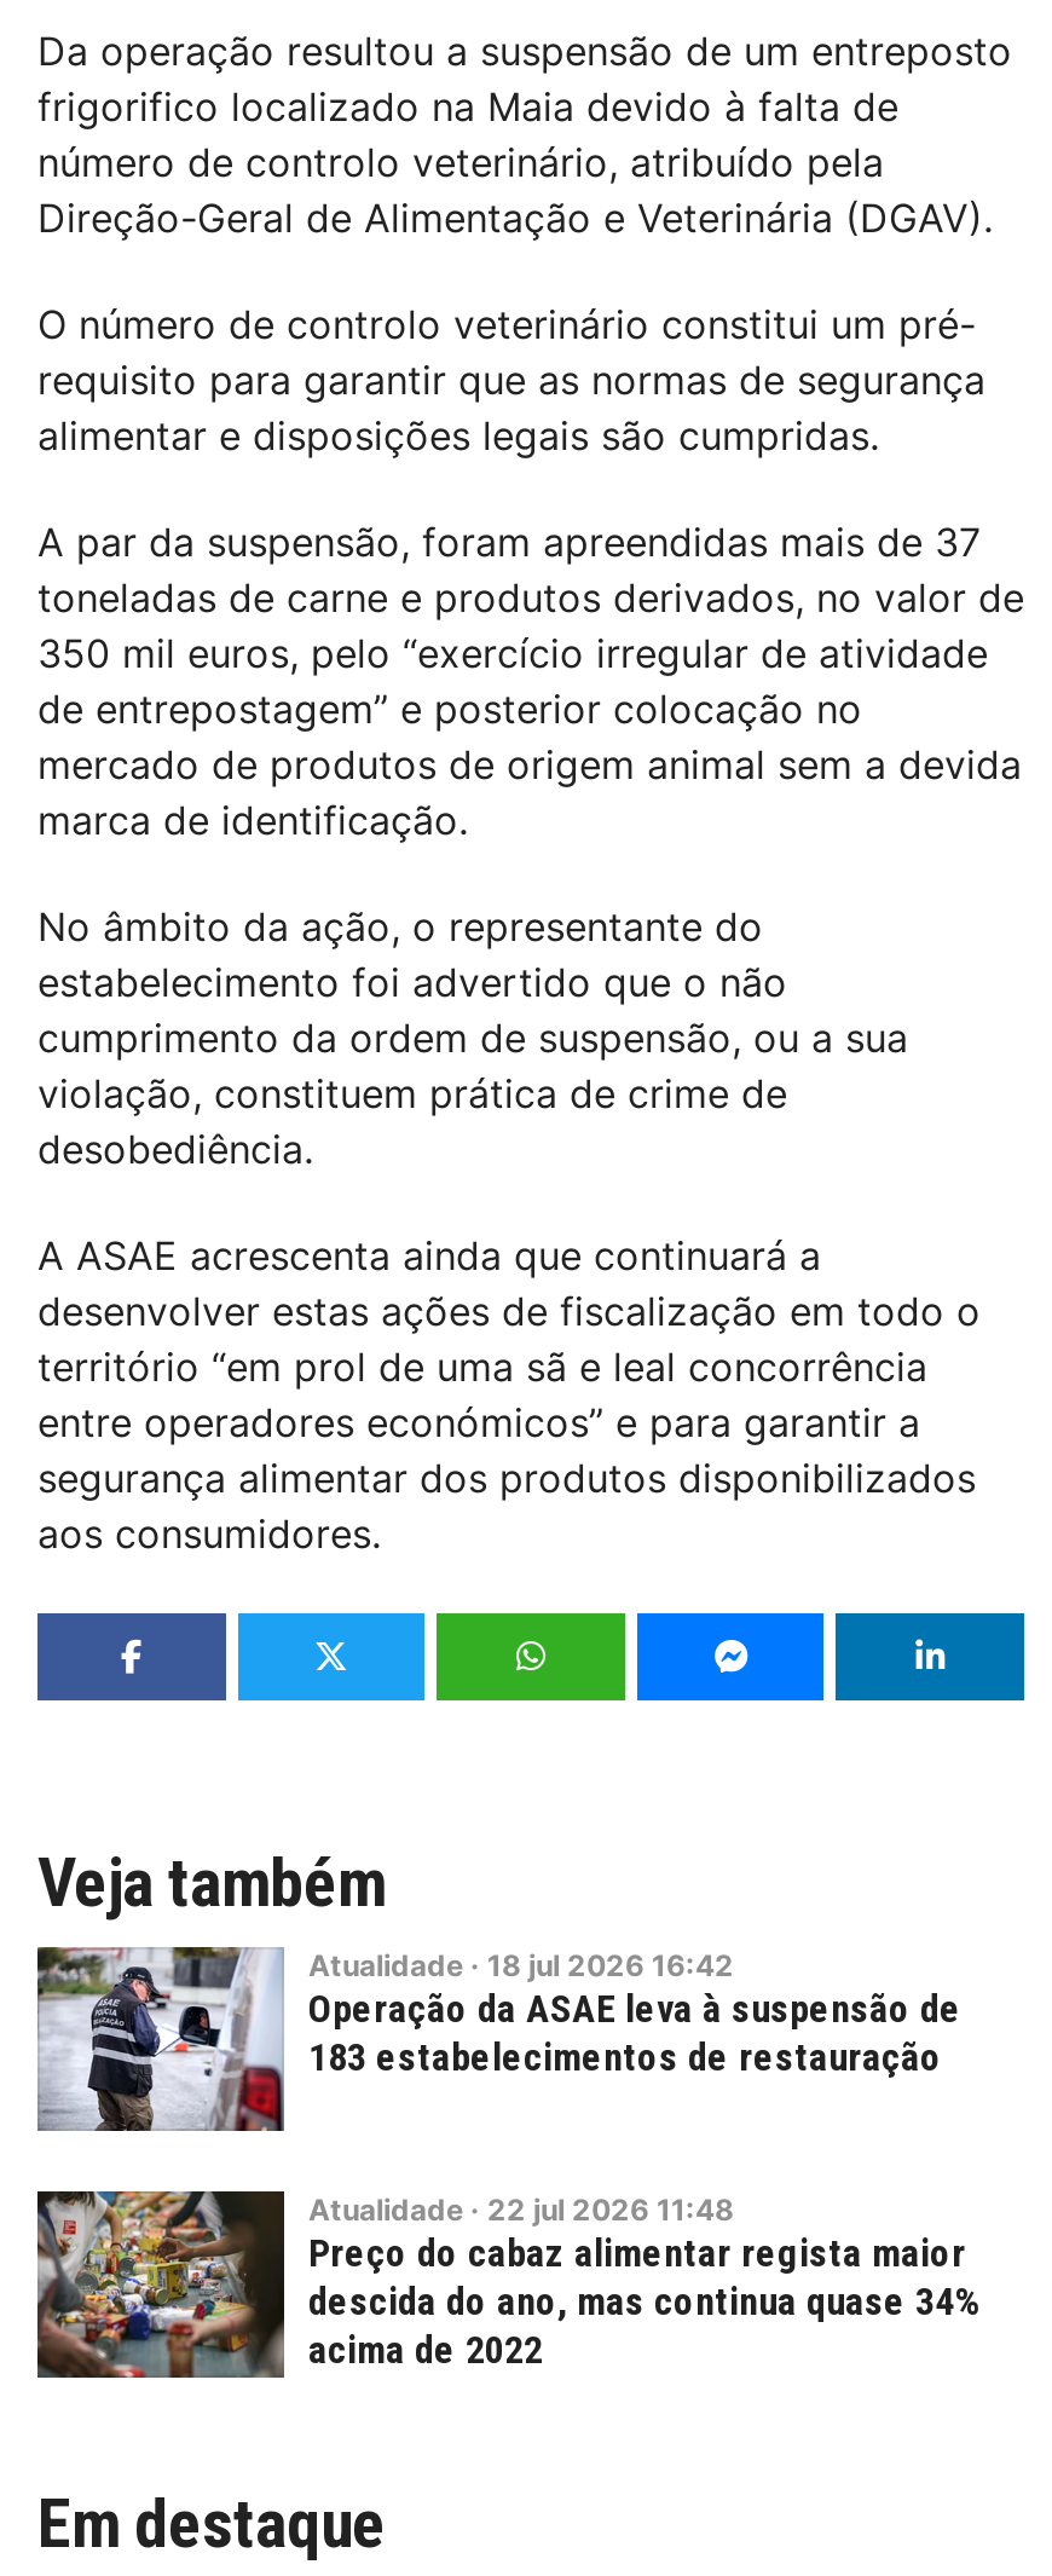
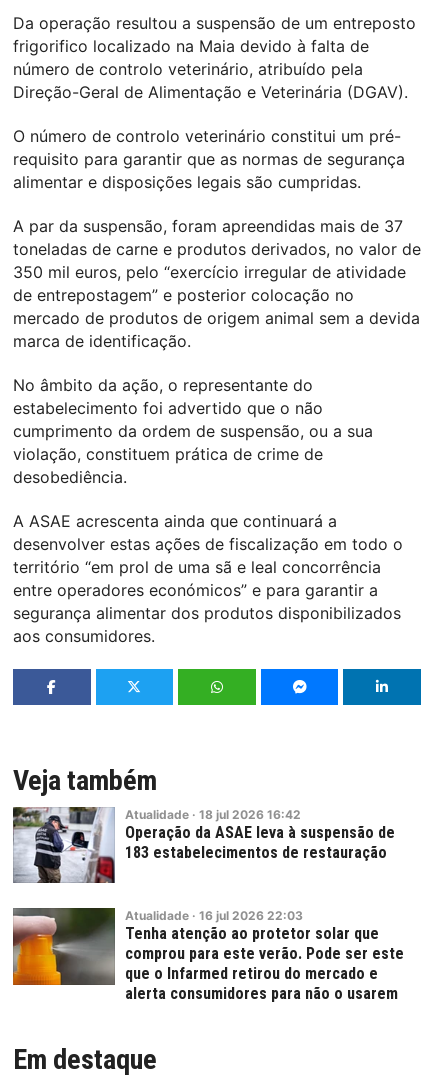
[35,2189,978,2382] [image] | Atualidade · 22 jul 2026 11:48 | Preço do cabaz alimentar regista maior | descida do ano, mas continua quase 34% | acima de 2022 -> [12,907,404,1003] [image] | Atualidade · 16 jul 2026 22:03 | Tenha atenção ao protetor solar que | comprou para este verão. Pode ser este | que o Infarmed retirou do mercado e | alerta consumidores para não o usarem

